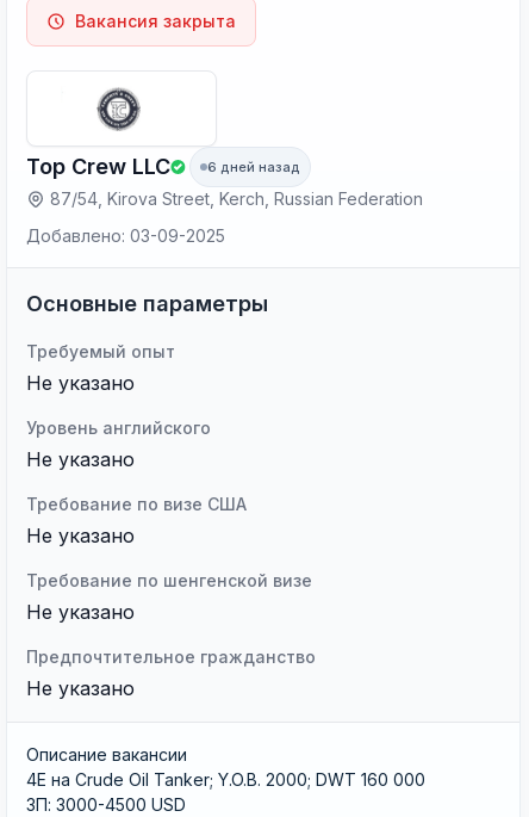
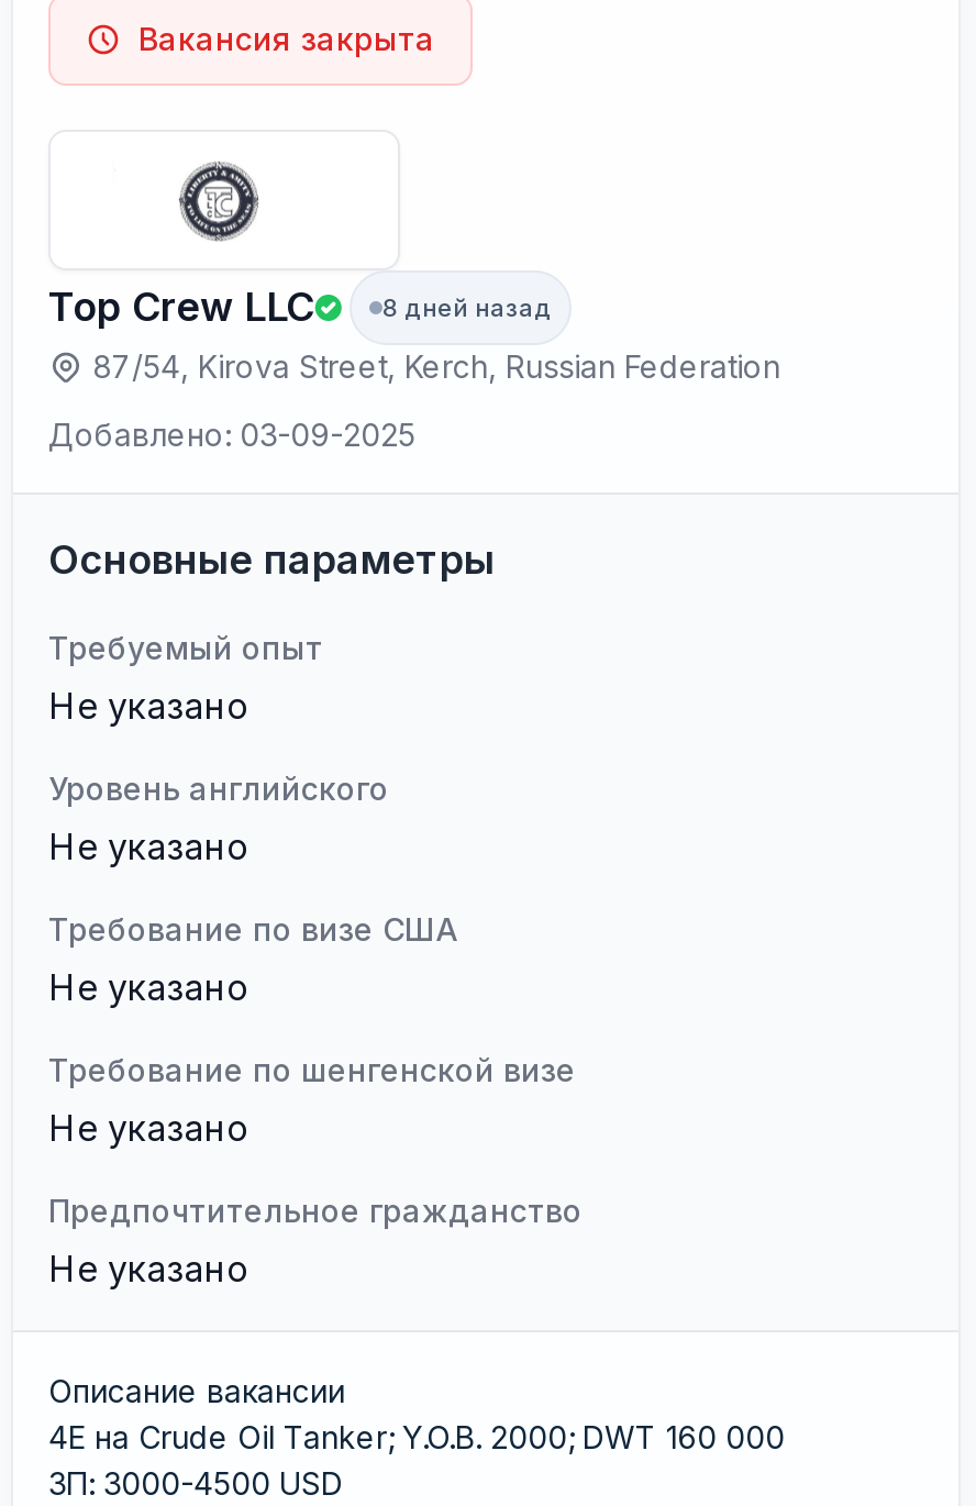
[207,159,300,175] 6 дней назад -> [382,292,552,323] 8 дней назад

